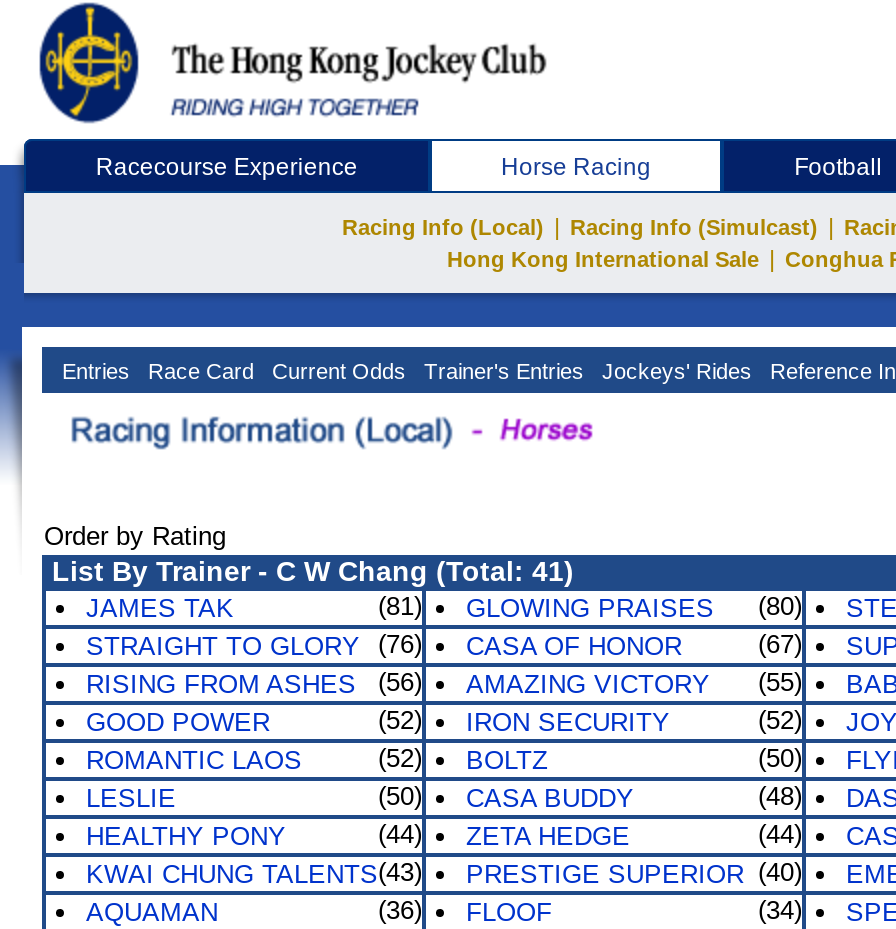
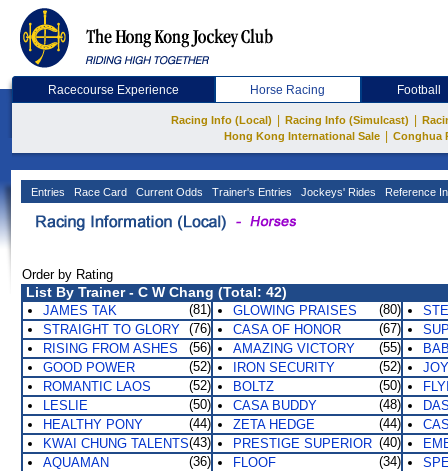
[52,555,574,587] List By Trainer - C W Chang (Total: 41) -> [26,284,287,300] List By Trainer - C W Chang (Total: 42)

